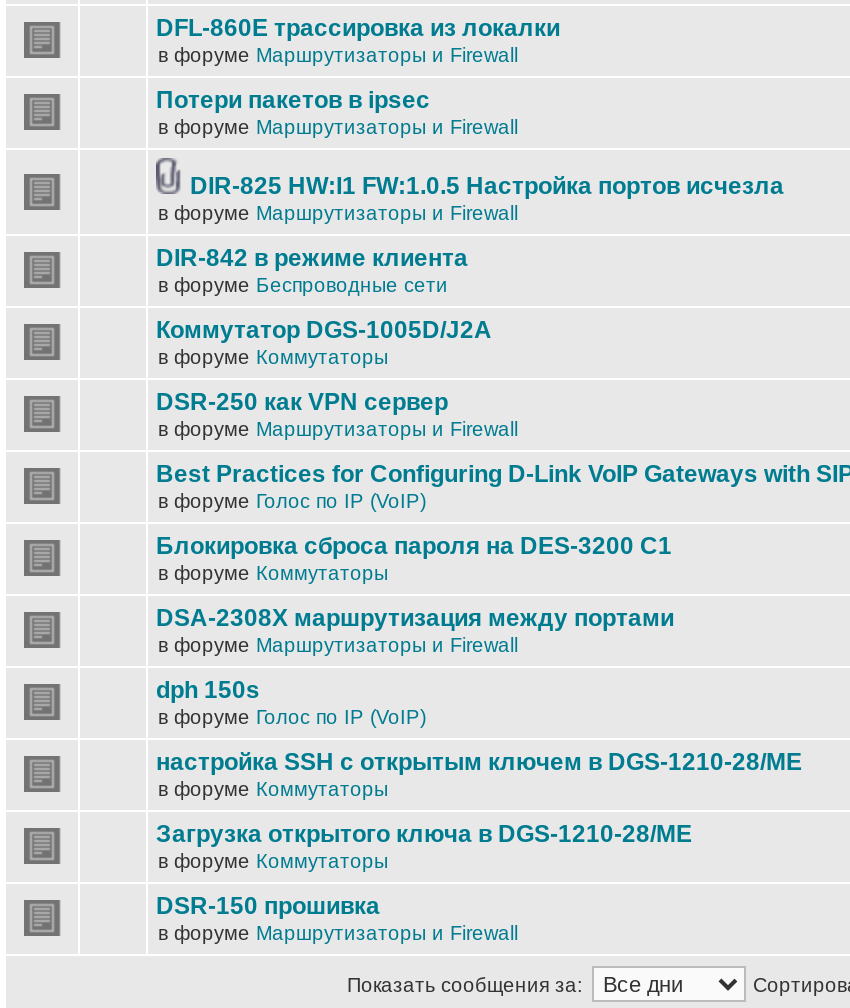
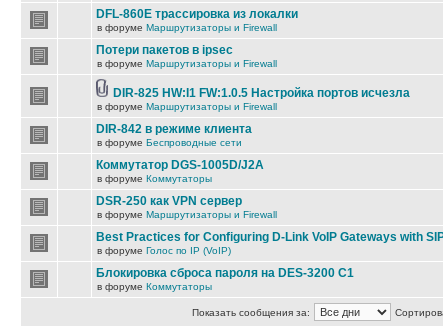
[156,604,802,944] DSA-2308X маршрутизация между портами | в форуме Маршрутизаторы и Firewall | dph 150s | в форуме Голос по IP (VoIP) | настройка SSH с открытым ключем в DGS-1210-28/ME | в форуме Коммутаторы | Загрузка открытого ключа в DGS-1210-28/ME | в форуме Коммутаторы | DSR-150 прошивка | в форуме Маршрутизаторы и Firewall -> none

